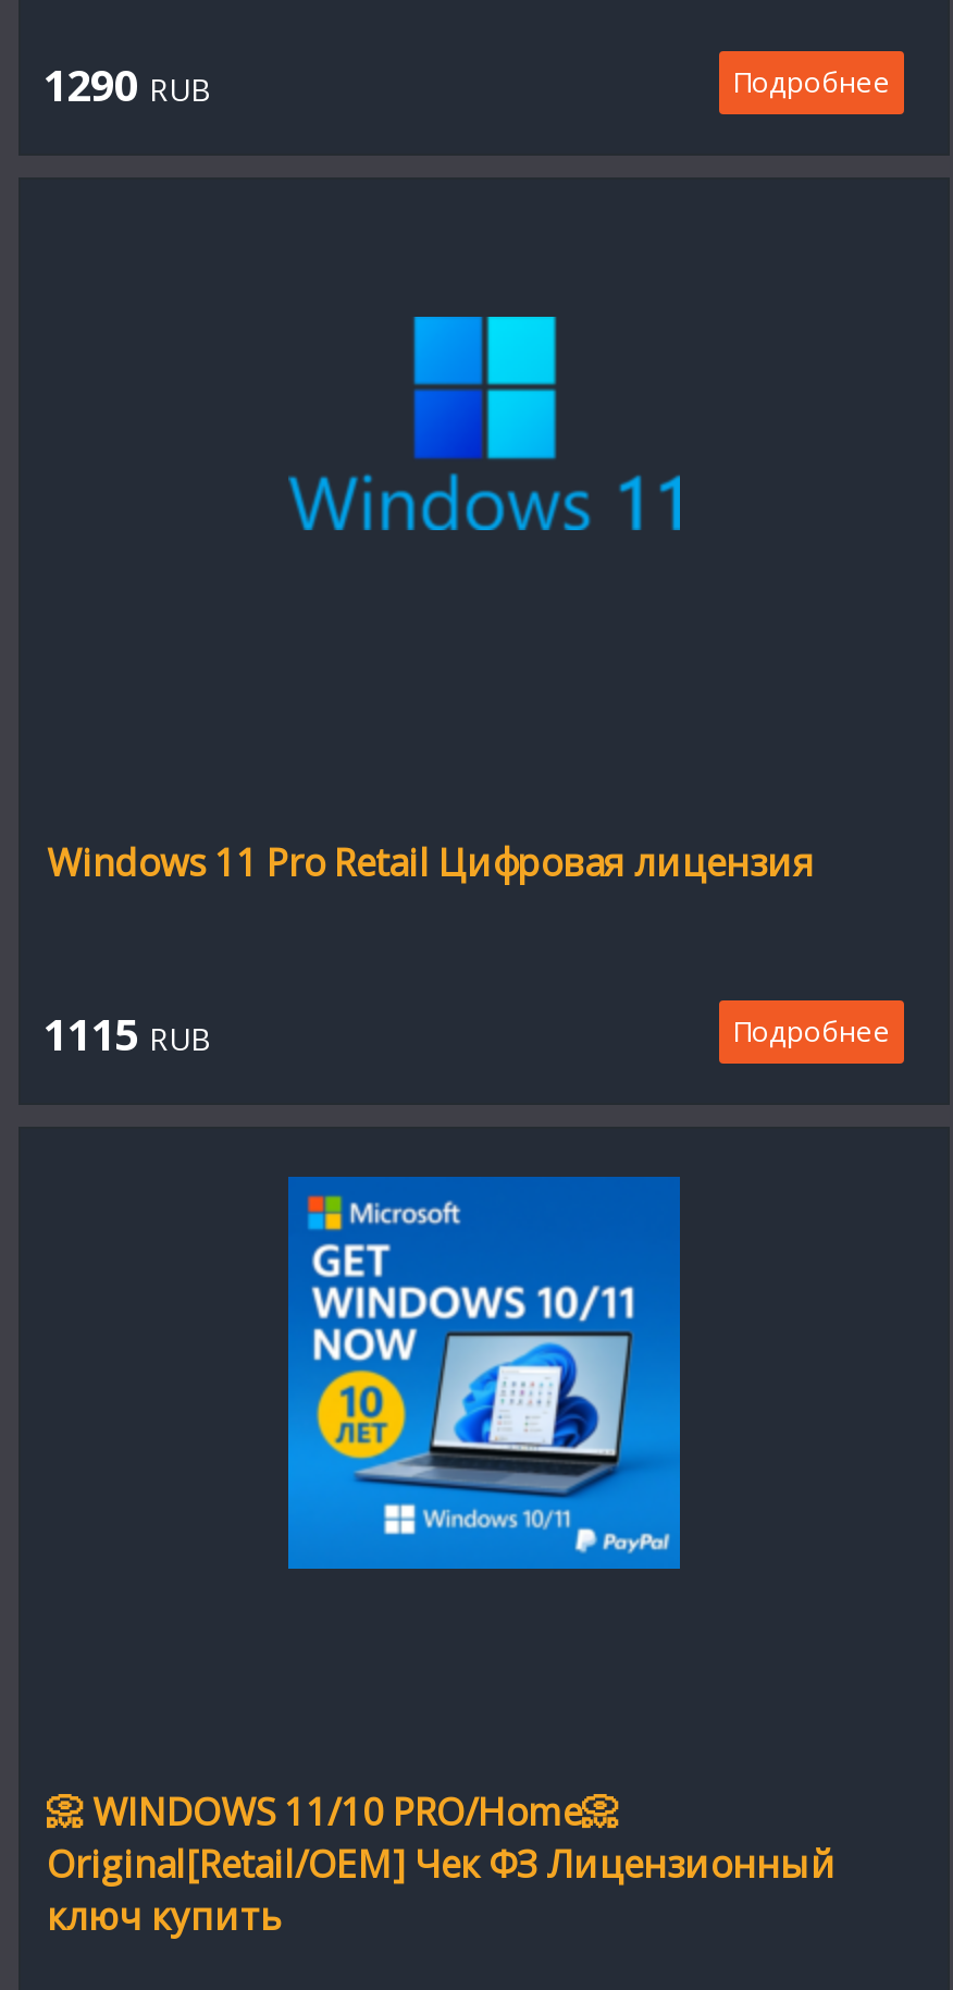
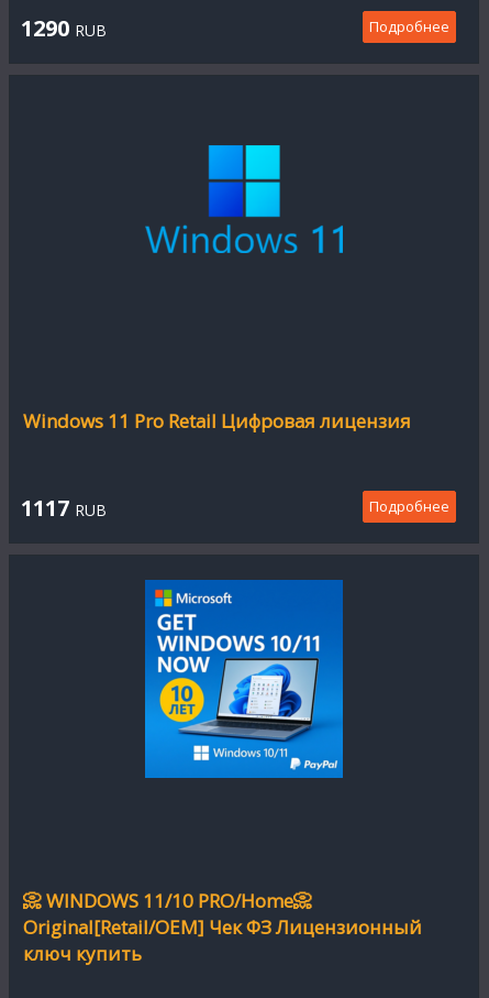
[42,1004,212,1063] 1115 RUB -> [21,493,107,522] 1117 RUB

